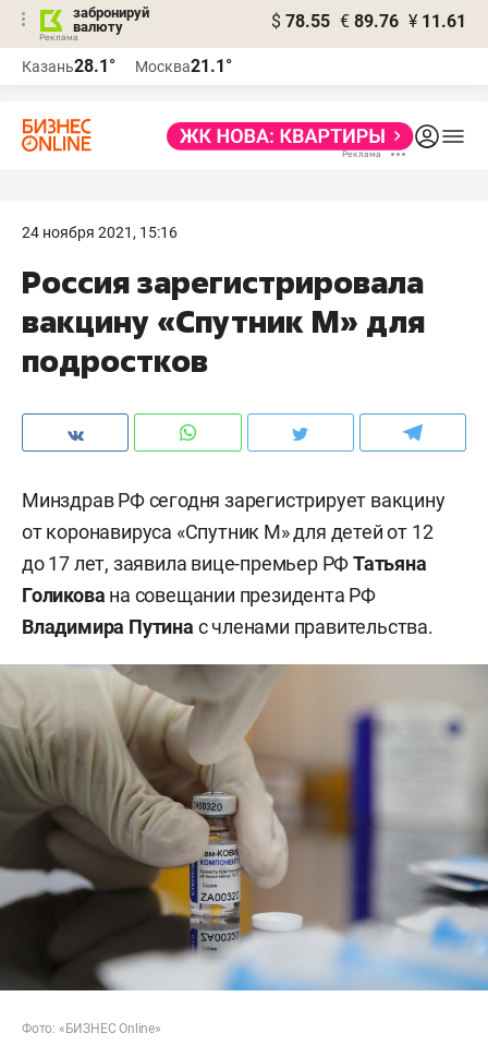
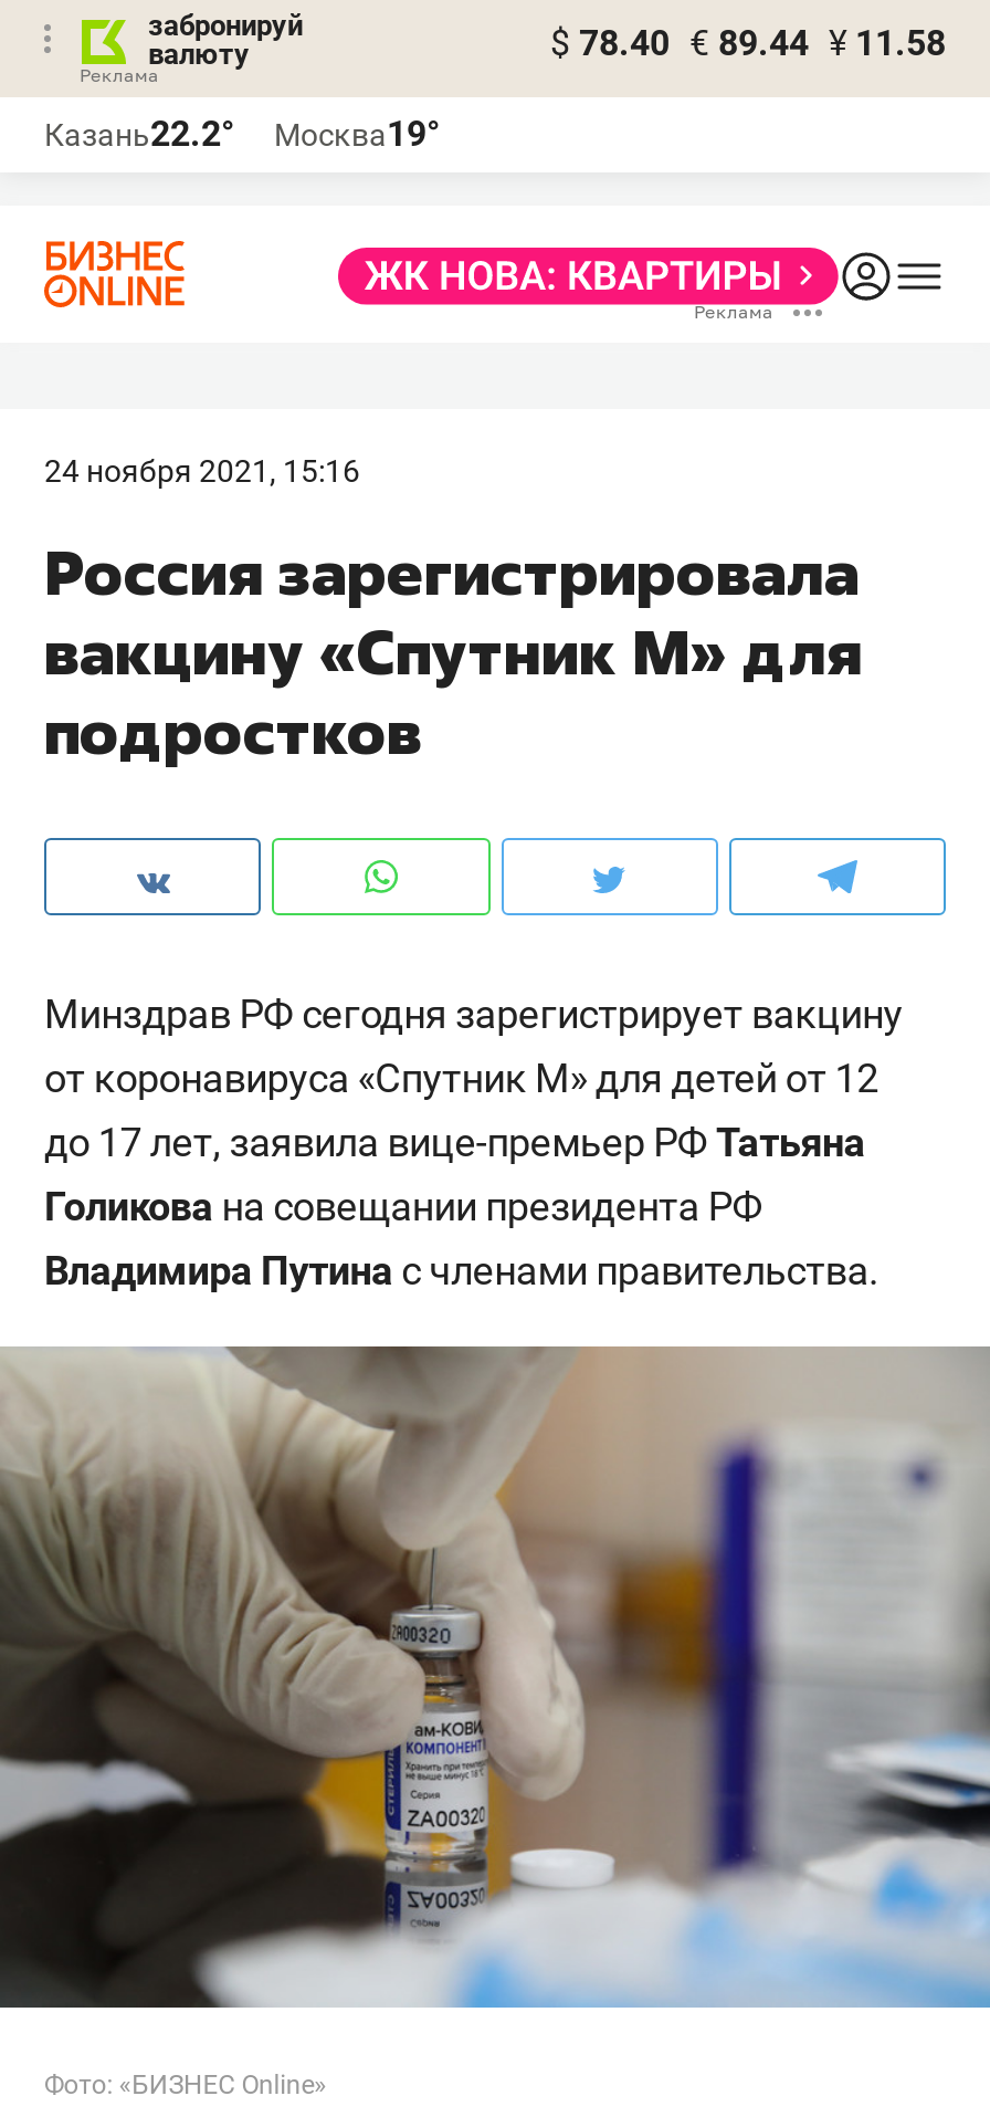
[271,11,466,32] $ 78.55 € 89.76 ¥ 11.61 -> [550,22,946,64] $ 78.40 € 89.44 ¥ 11.58
[22,56,115,76] Казань28.1° -> [44,113,234,155] Казань22.2°
[135,56,232,76] Москва21.1° -> [274,113,440,155] Москва19°

